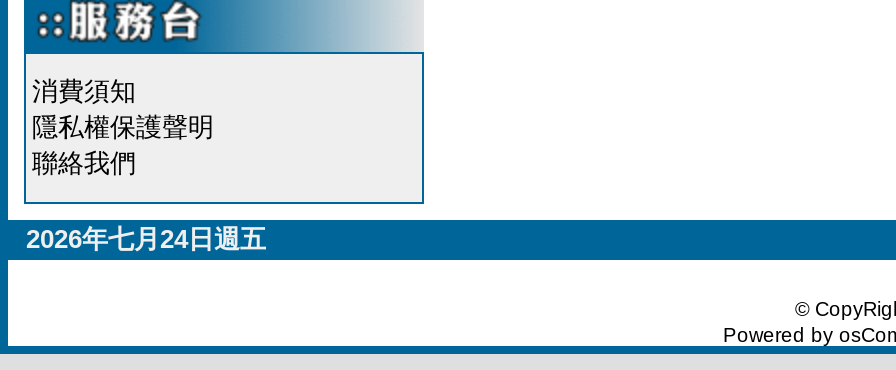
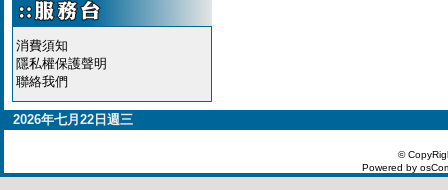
[10,224,282,254] 2026年七月24日週五 -> [5,112,141,127] 2026年七月22日週三

